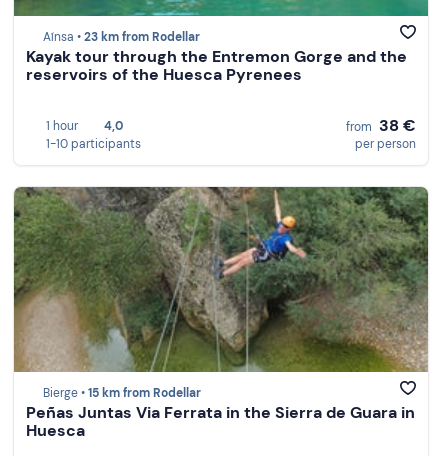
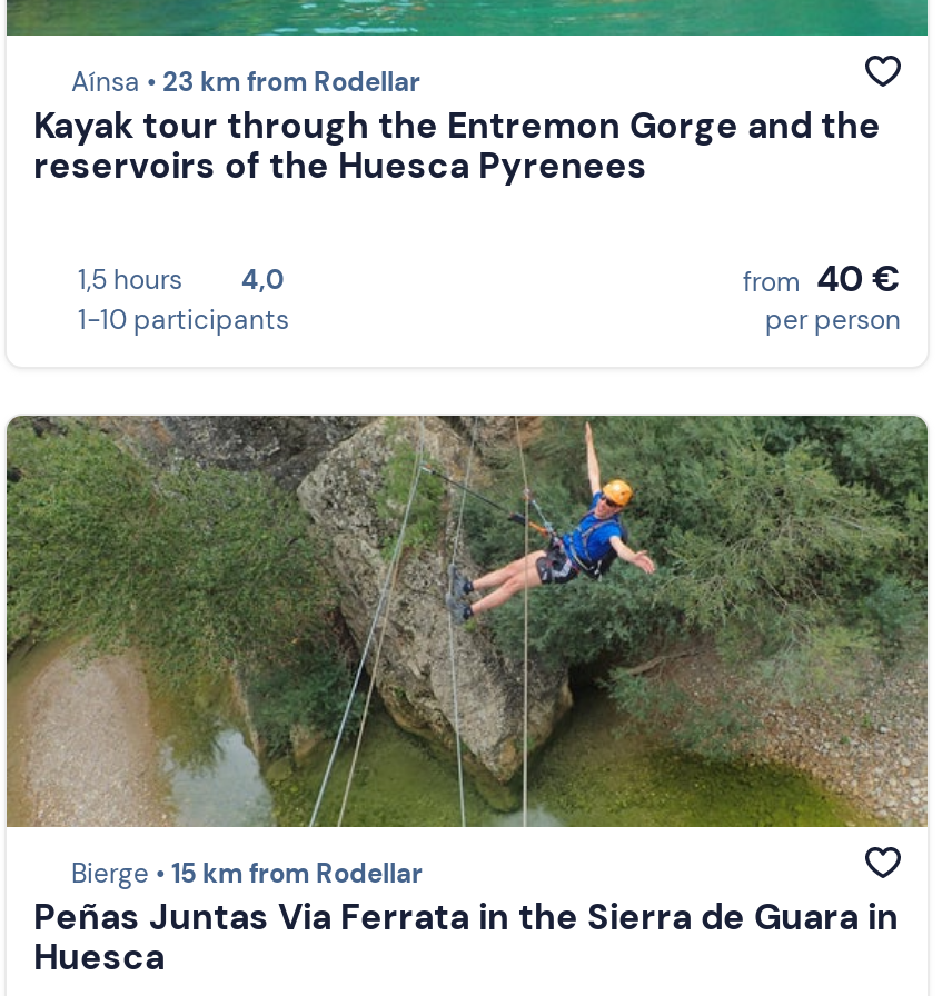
[46,118,123,134] 1 hour 4,0 -> [78,262,283,298] 1,5 hours 4,0
[346,115,416,136] from 38 € -> [743,256,901,302] from 40 €

